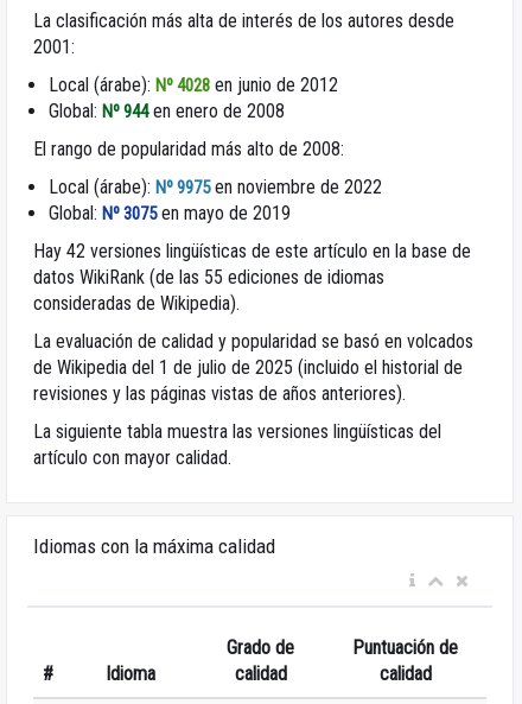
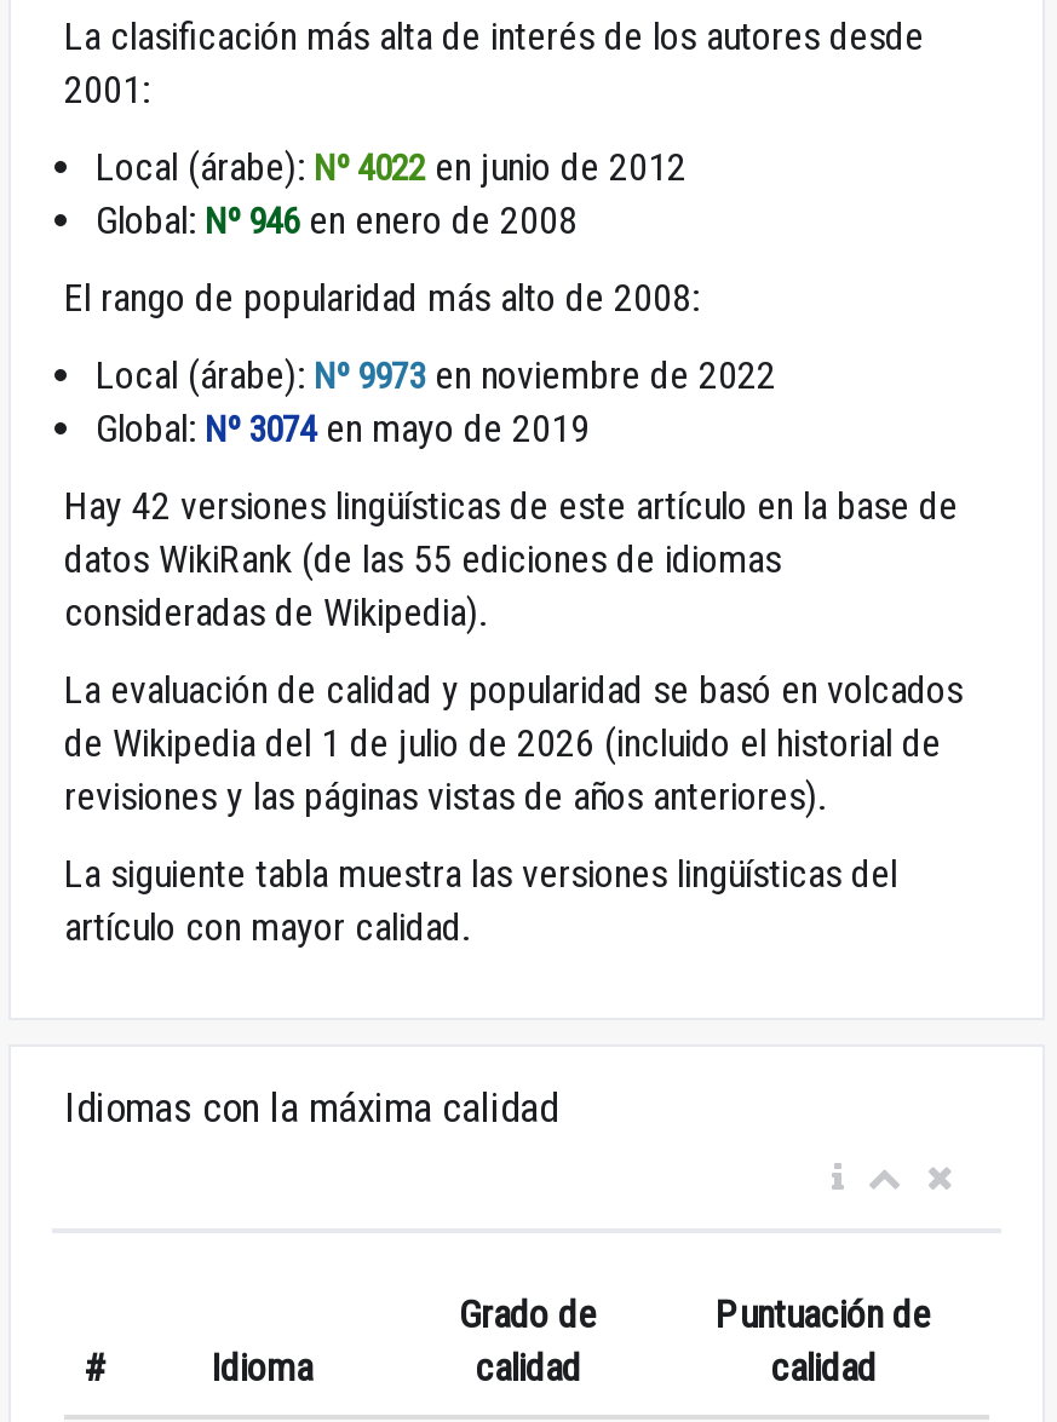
[49,74,338,96] Local (árabe): Nº 4028 en junio de 2012 -> [96,144,687,190] Local (árabe): Nº 4022 en junio de 2012
[49,100,285,122] Global: Nº 944 en enero de 2008 -> [96,197,578,243] Global: Nº 946 en enero de 2008
[49,176,382,198] Local (árabe): Nº 9975 en noviembre de 2022 -> [96,352,776,398] Local (árabe): Nº 9973 en noviembre de 2022
[49,202,291,224] Global: Nº 3075 en mayo de 2019 -> [96,405,590,451] Global: Nº 3074 en mayo de 2019
[33,356,463,379] de Wikipedia del 1 de julio de 2025 (incluido el historial de -> [64,720,941,766] de Wikipedia del 1 de julio de 2026 (incluido el historial de

